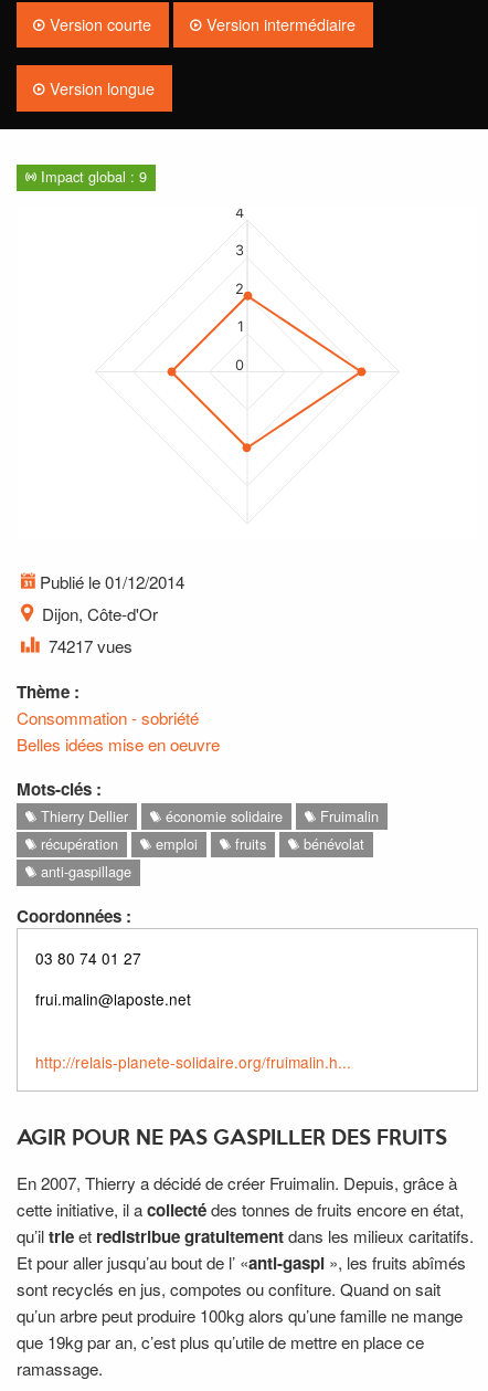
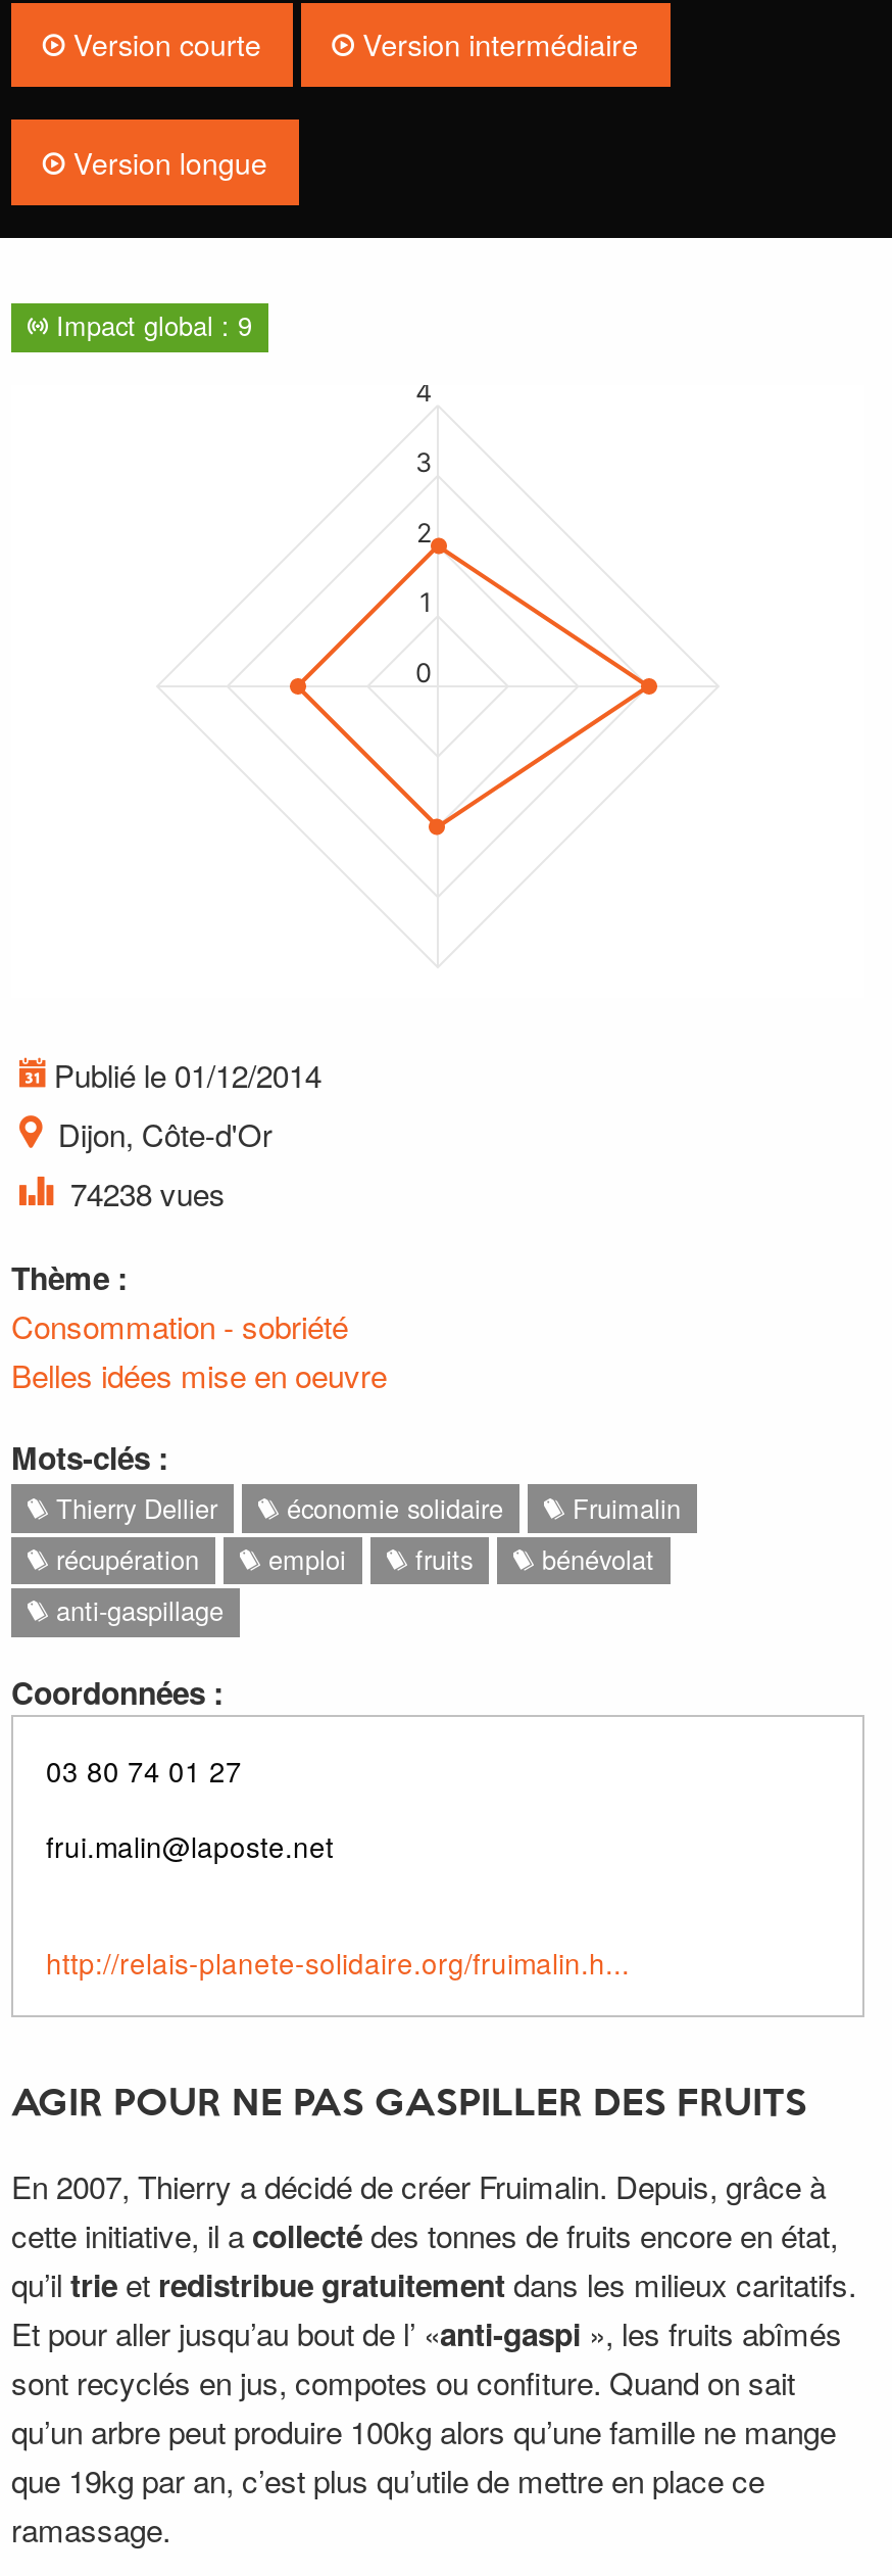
[44,634,132,657] 74217 vues -> [62,1171,225,1214] 74238 vues

